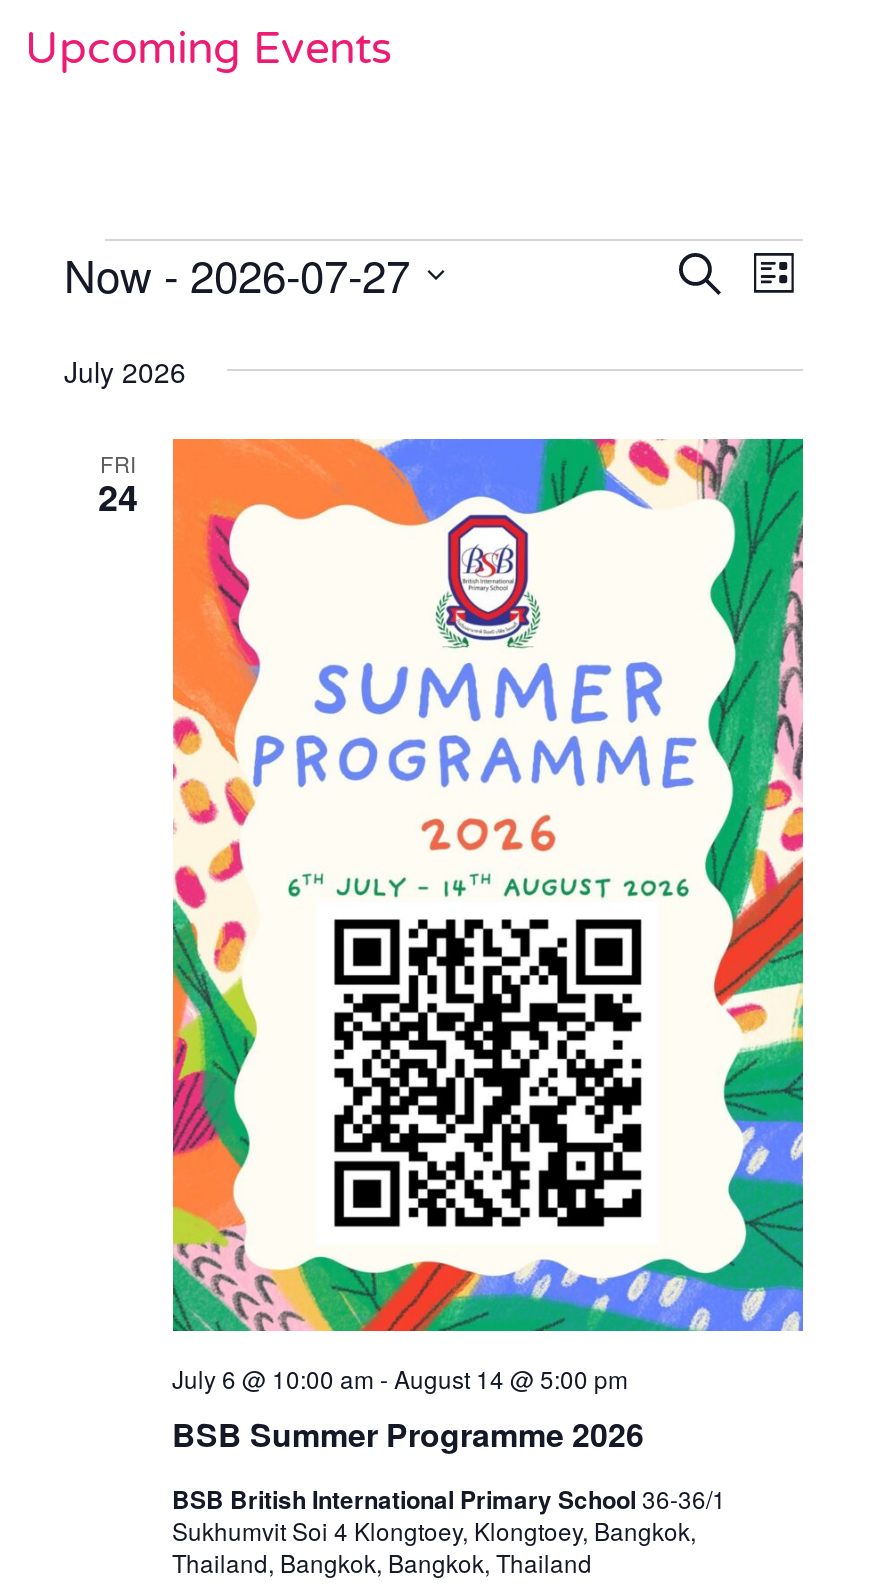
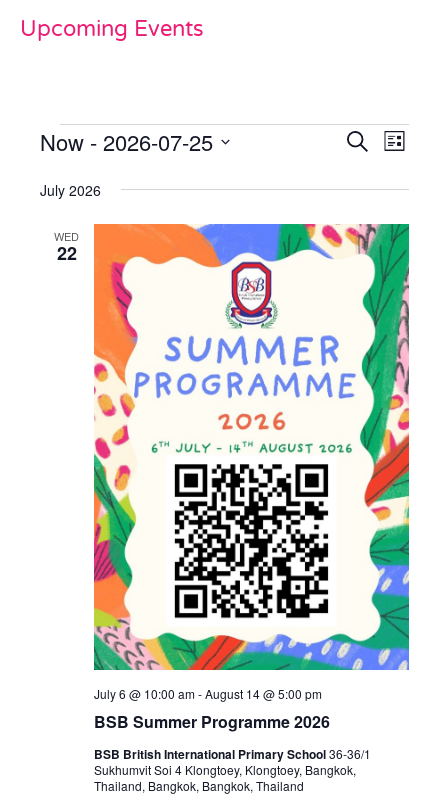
[64,243,410,305] Now - 2026-07-27 -> [39,126,212,157] Now - 2026-07-25
[98,447,138,523] FRI | 24 -> [54,228,79,266] WED | 22

